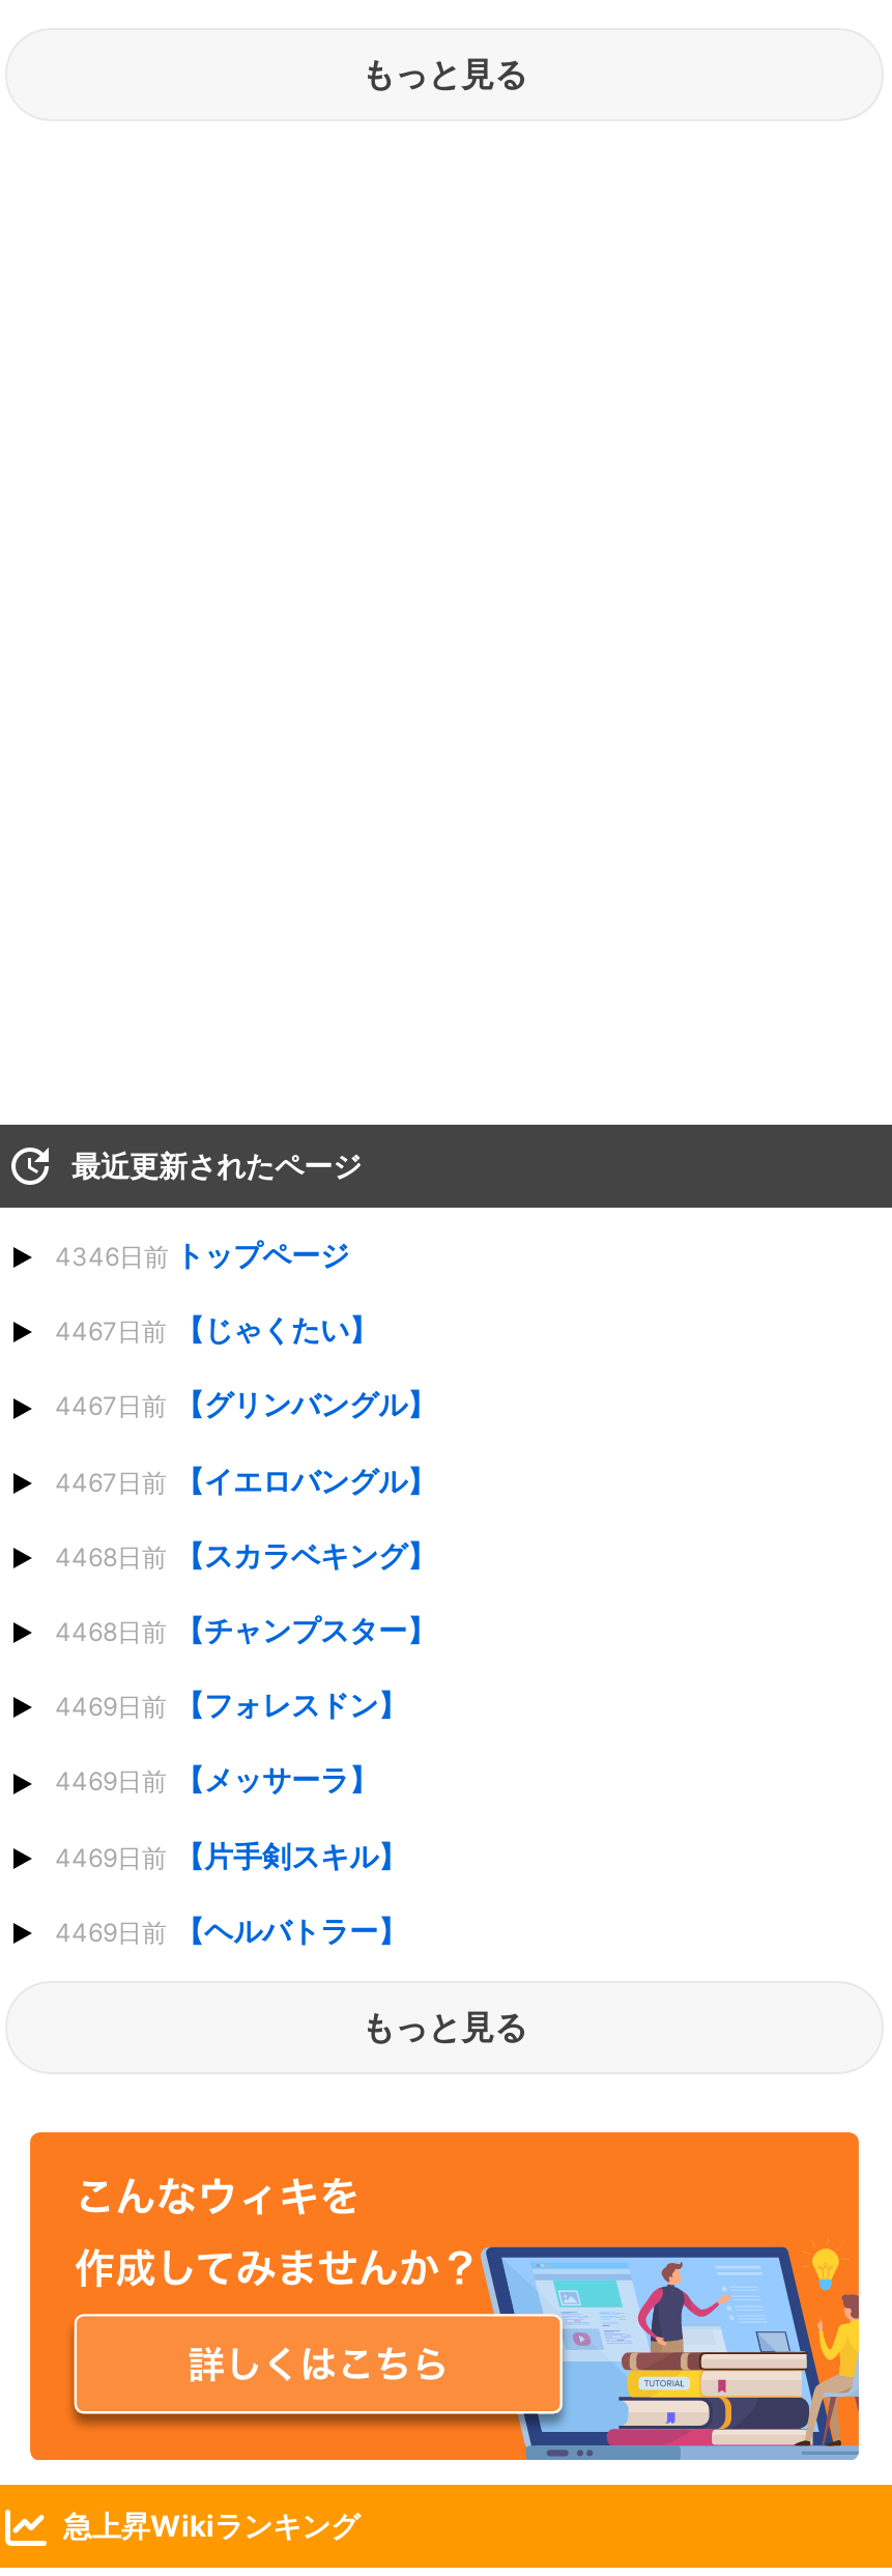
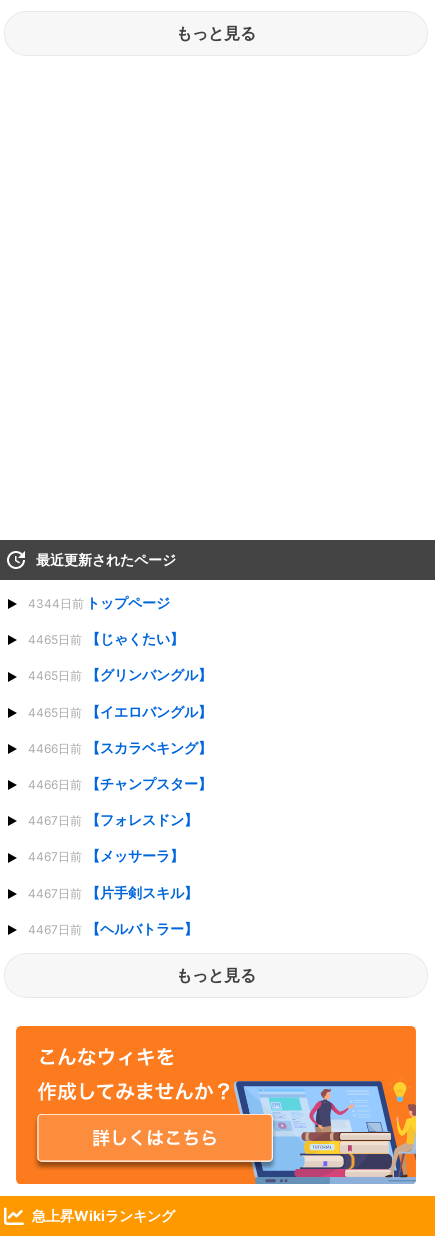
[55,1237,349,1272] 4346日前 トップページ -> [28,594,170,611] 4344日前 トップページ
[55,1312,378,1347] 4467日前 【じゃくたい】 -> [28,630,184,647] 4465日前 【じゃくたい】
[55,1387,436,1422] 4467日前 【グリンバングル】 -> [28,666,212,683] 4465日前 【グリンバングル】
[55,1462,436,1497] 4467日前 【イエロバングル】 -> [28,703,212,720] 4465日前 【イエロバングル】
[55,1537,436,1572] 4468日前 【スカラベキング】 -> [28,739,212,756] 4466日前 【スカラベキング】
[55,1612,436,1647] 4468日前 【チャンプスター】 -> [28,775,212,792] 4466日前 【チャンプスター】
[55,1687,407,1722] 4469日前 【フォレスドン】 -> [28,811,198,828] 4467日前 【フォレスドン】
[55,1762,378,1797] 4469日前 【メッサーラ】 -> [28,847,184,864] 4467日前 【メッサーラ】
[55,1837,407,1872] 4469日前 【片手剣スキル】 -> [28,883,198,900] 4467日前 【片手剣スキル】
[55,1912,407,1947] 4469日前 【ヘルバトラー】 -> [28,920,198,937] 4467日前 【ヘルバトラー】

